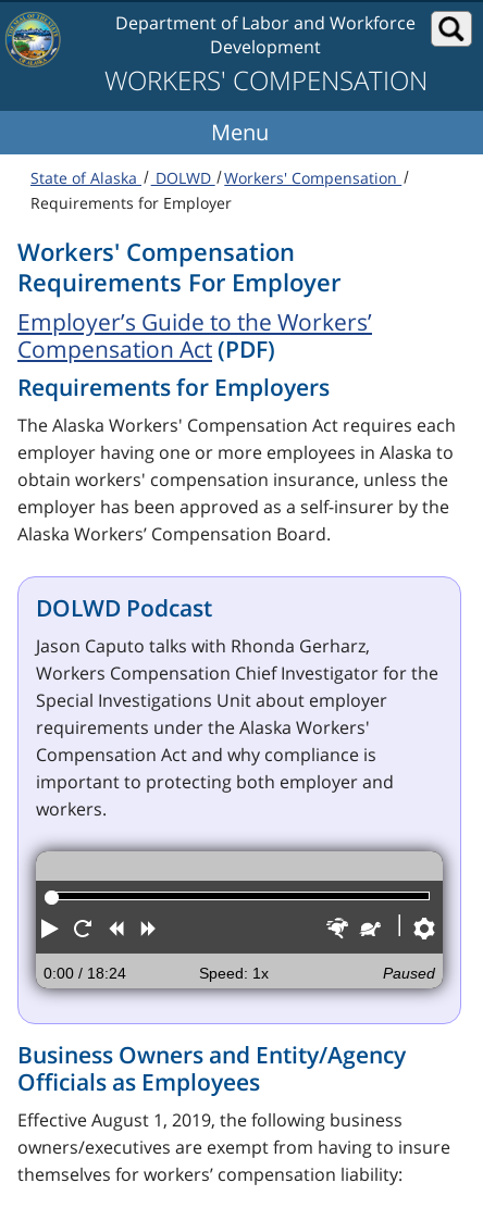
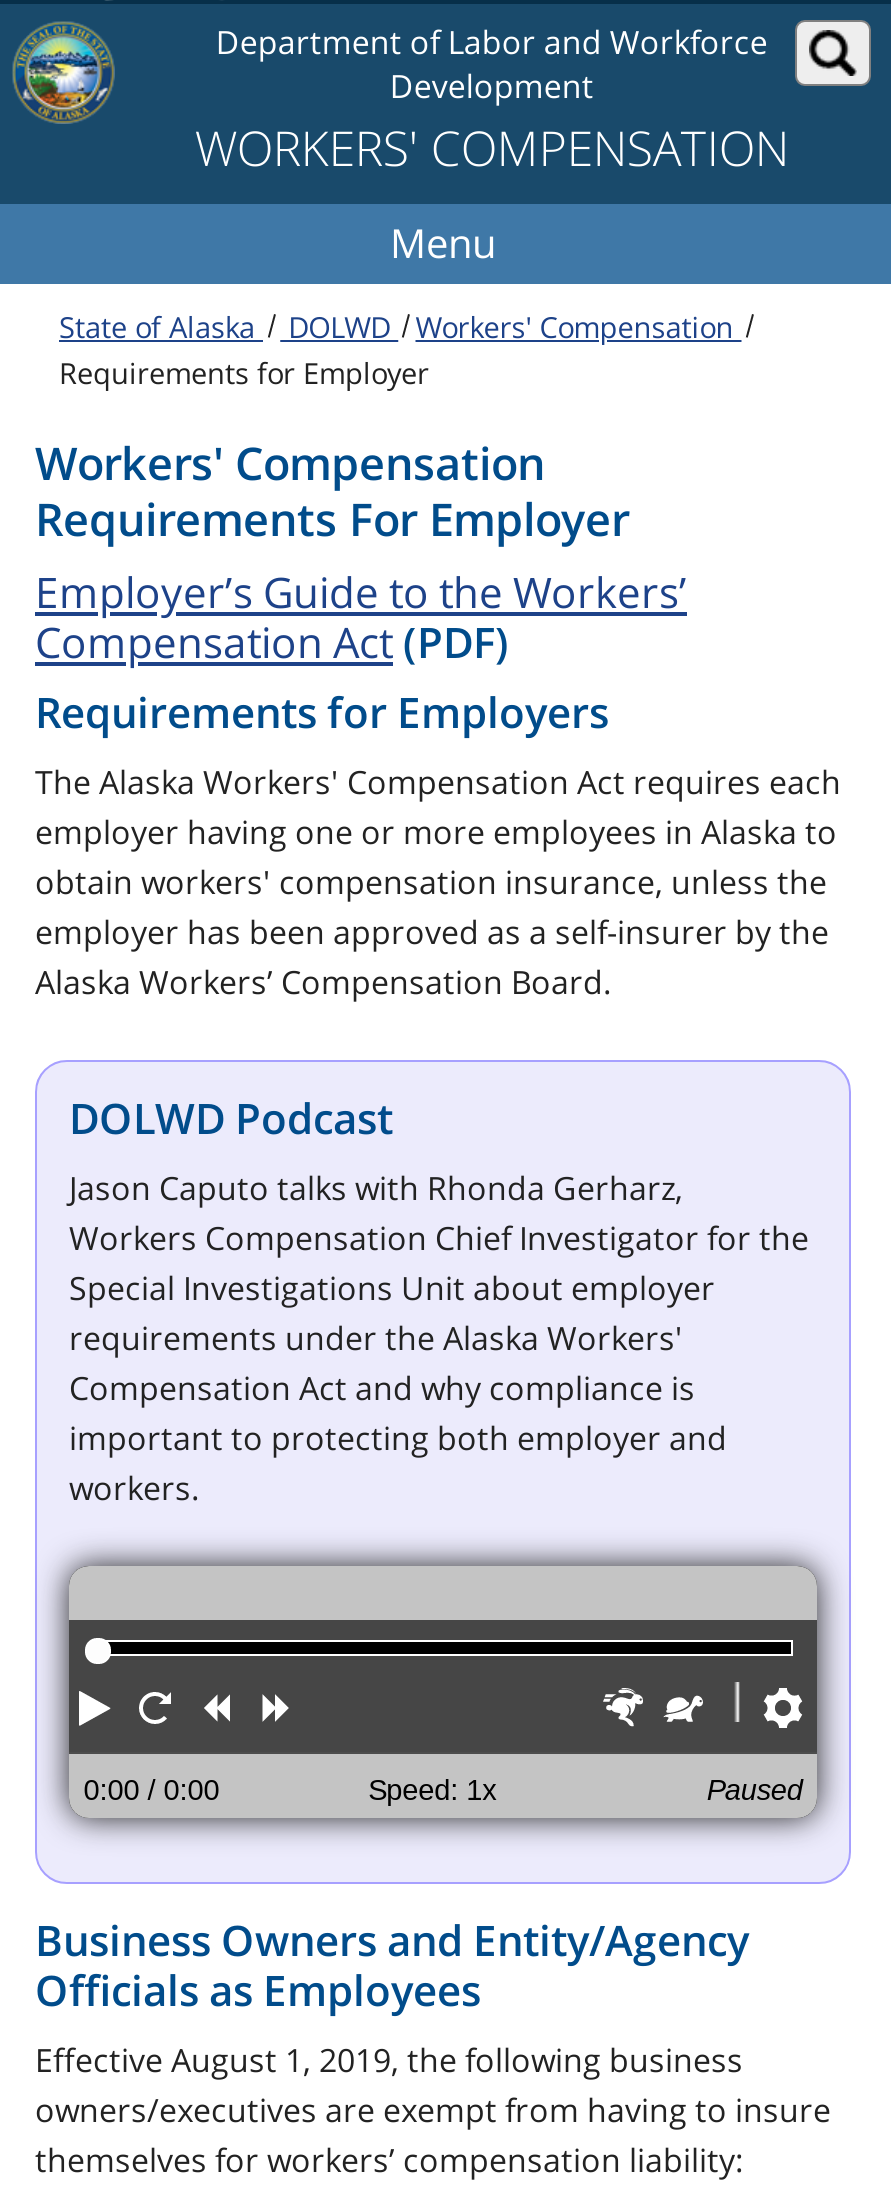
[44,964,126,982] 0:00 / 18:24 -> [83,1774,219,1806] 0:00 / 0:00

